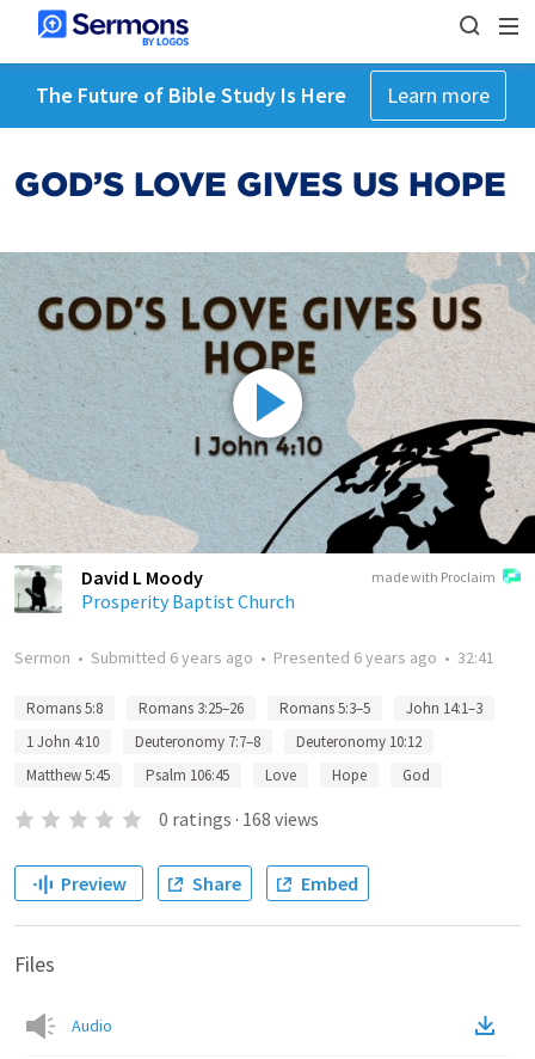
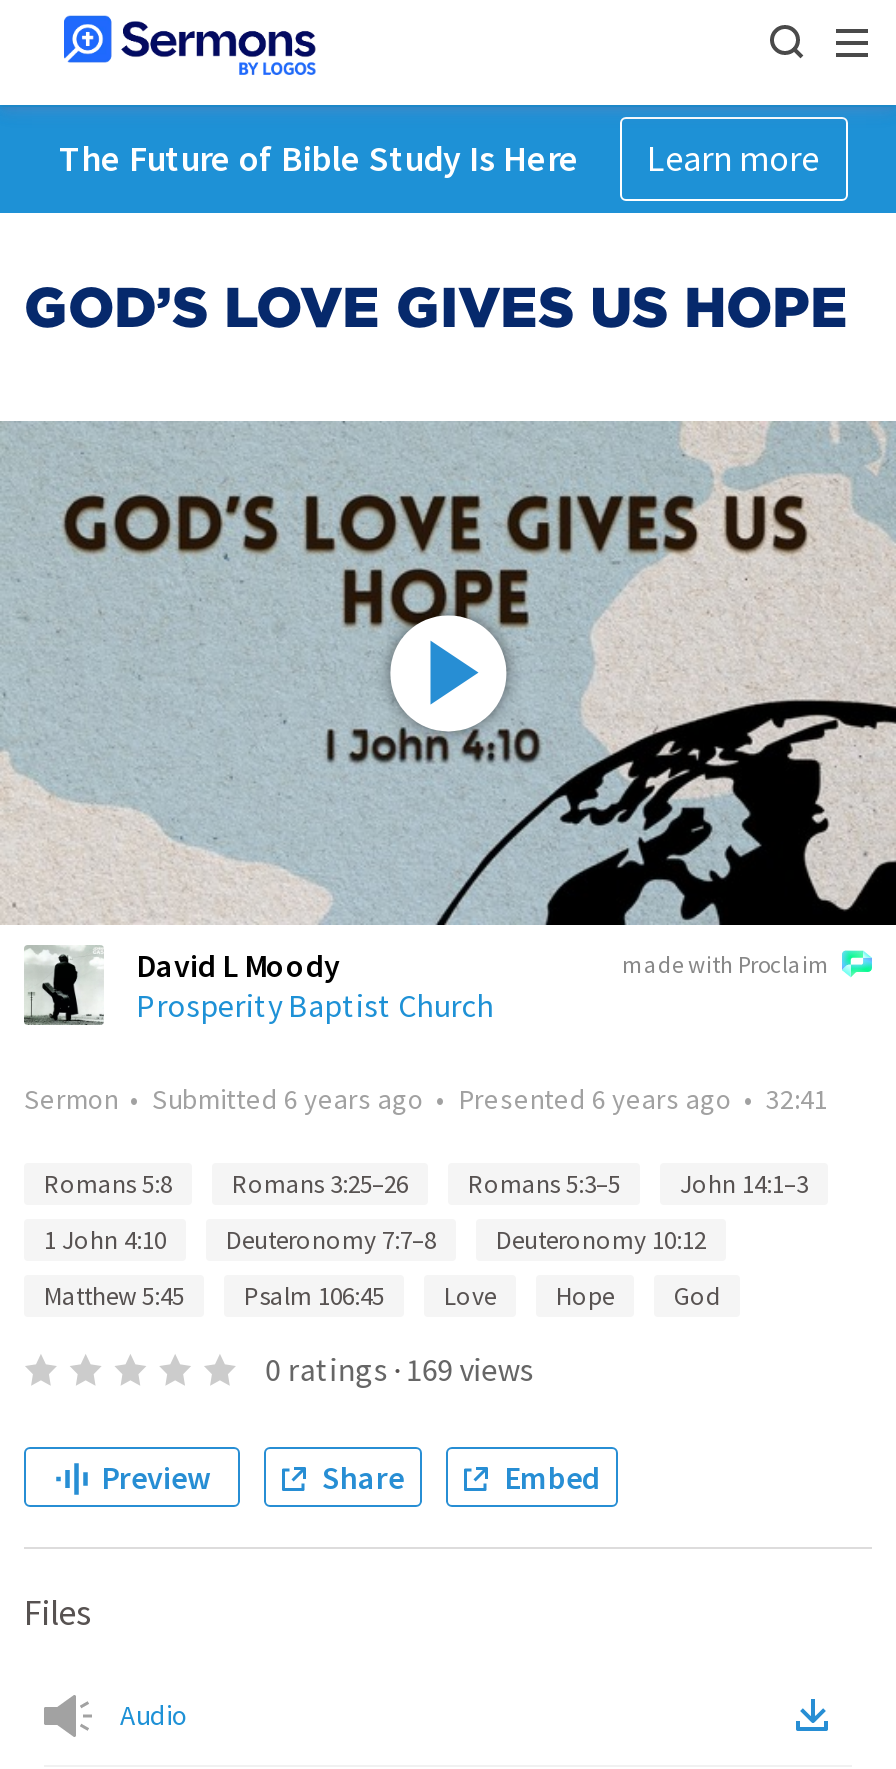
[158,807,318,831] 0 ratings · 168 views -> [265,1349,533,1389] 0 ratings · 169 views

